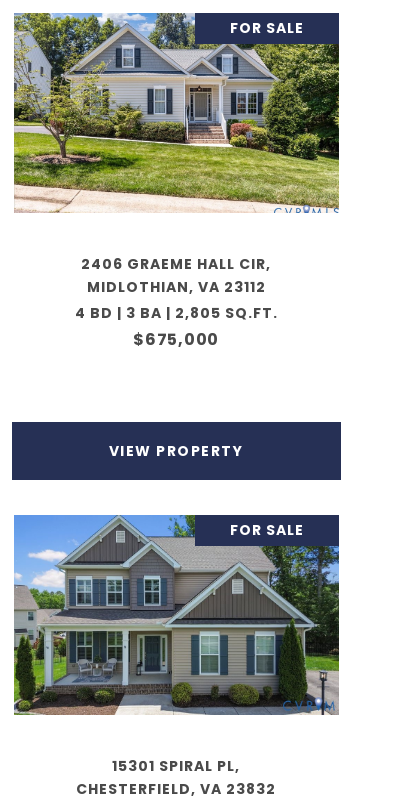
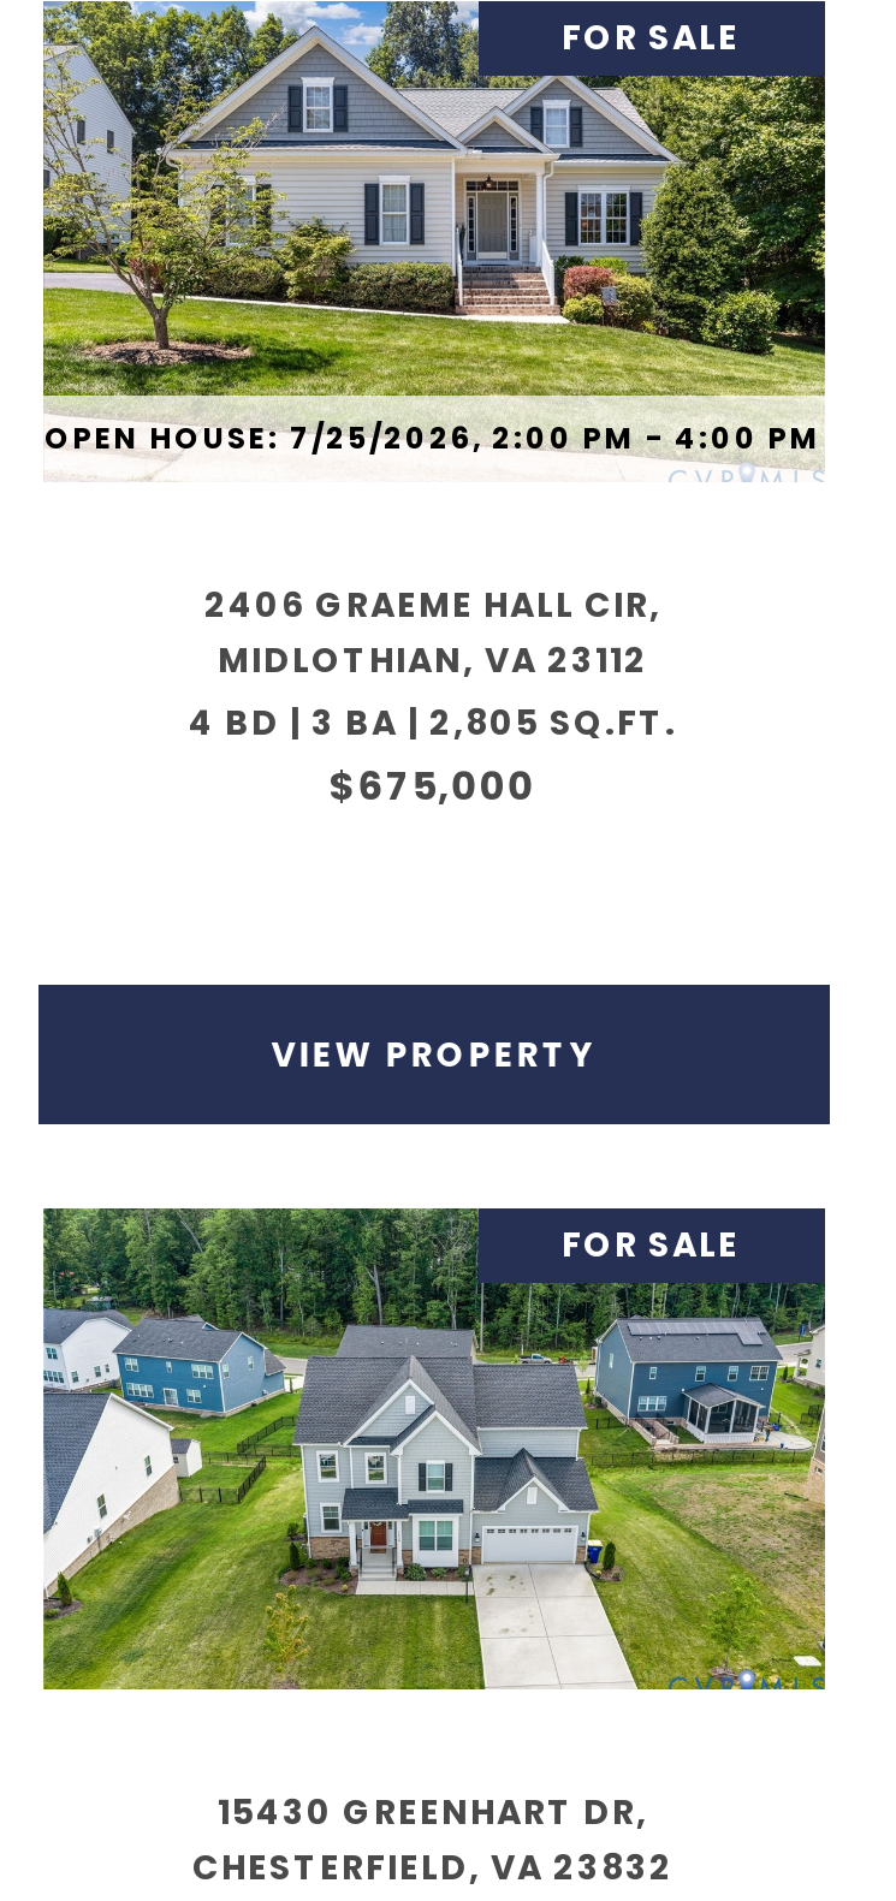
none -> [44,417,821,458] OPEN HOUSE: 7/25/2026, 2:00 PM - 4:00 PM
[13,514,340,776] [image] | 15301 SPIRAL PL, -> [41,1206,827,1836] [image] | 15430 GREENHART DR,

